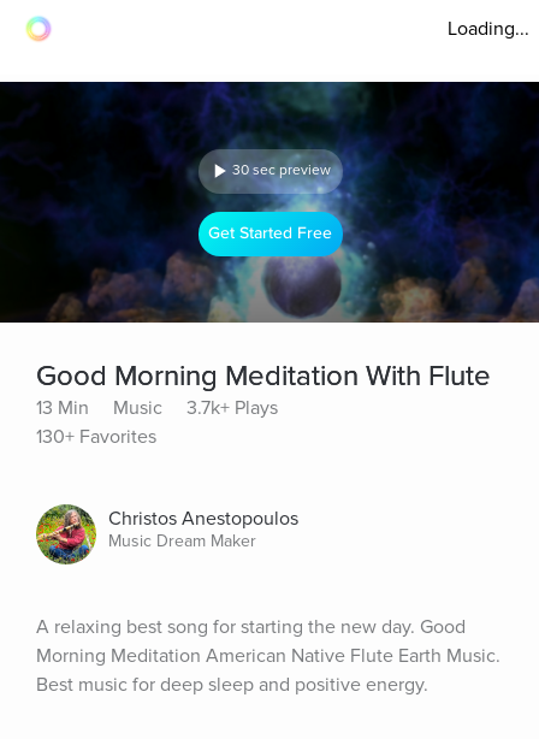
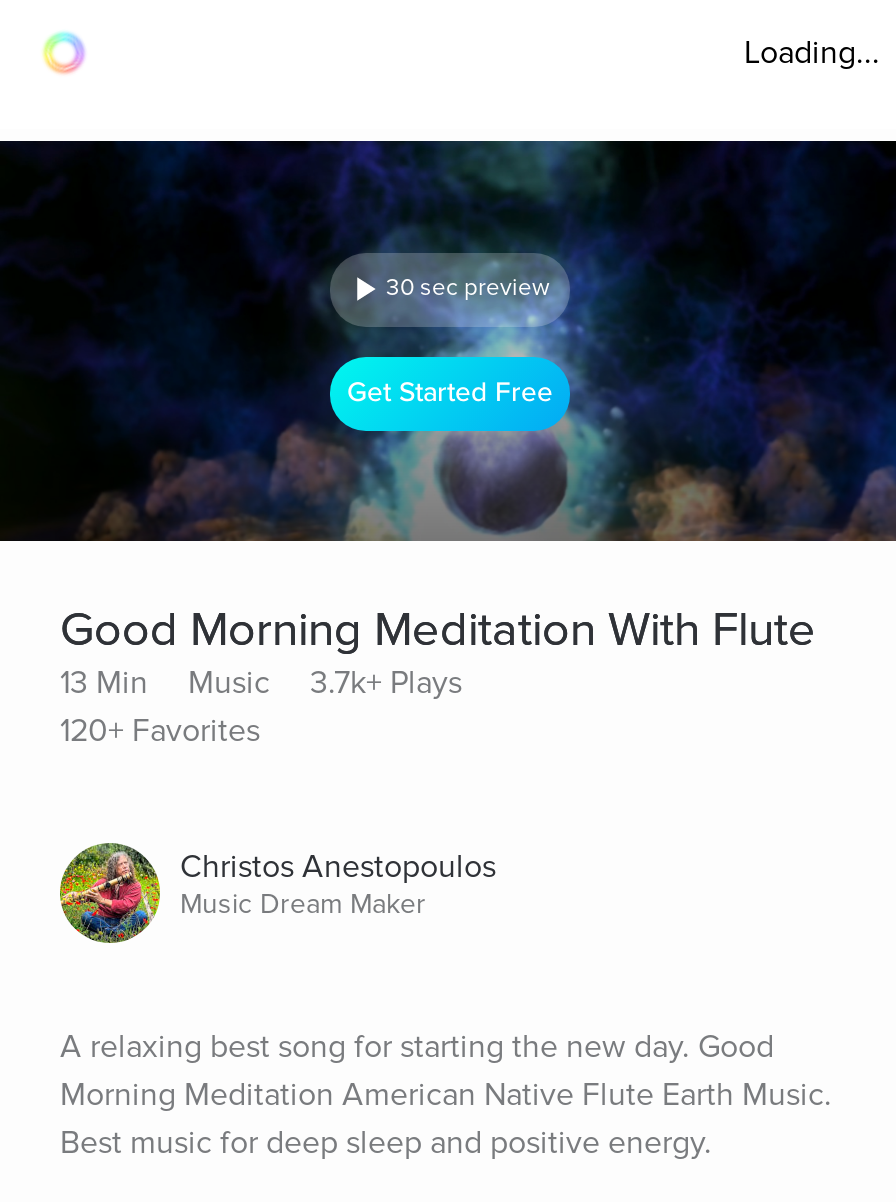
[36,425,156,449] 130+ Favorites -> [60,711,260,751] 120+ Favorites

